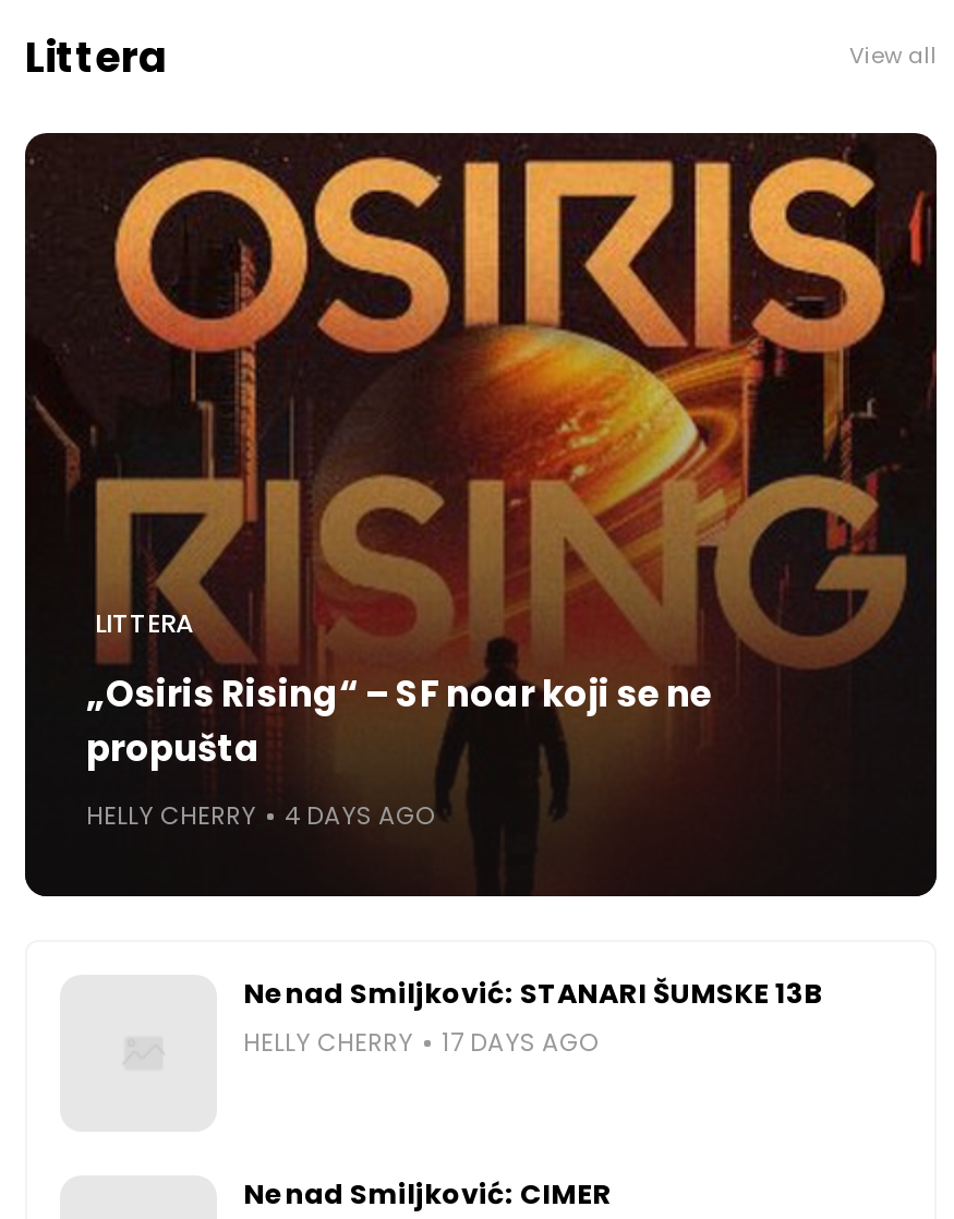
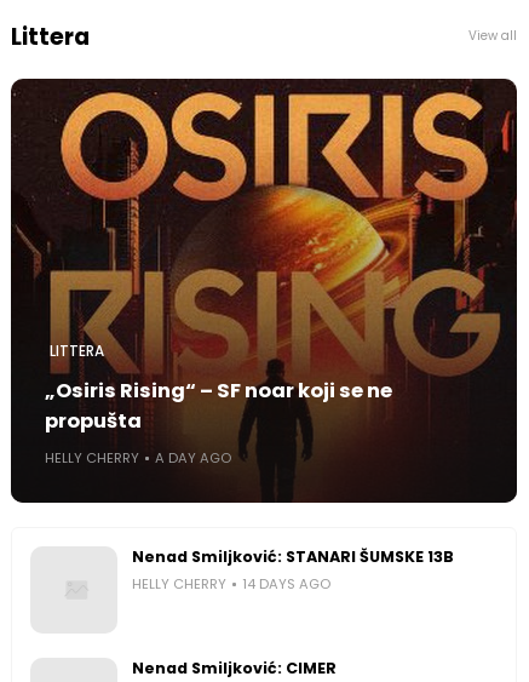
[285,797,435,832] 4 DAYS AGO -> [155,448,231,467] A DAY AGO
[243,1024,599,1059] HELLY CHERRY 17 DAYS AGO -> [132,574,330,593] HELLY CHERRY 14 DAYS AGO

